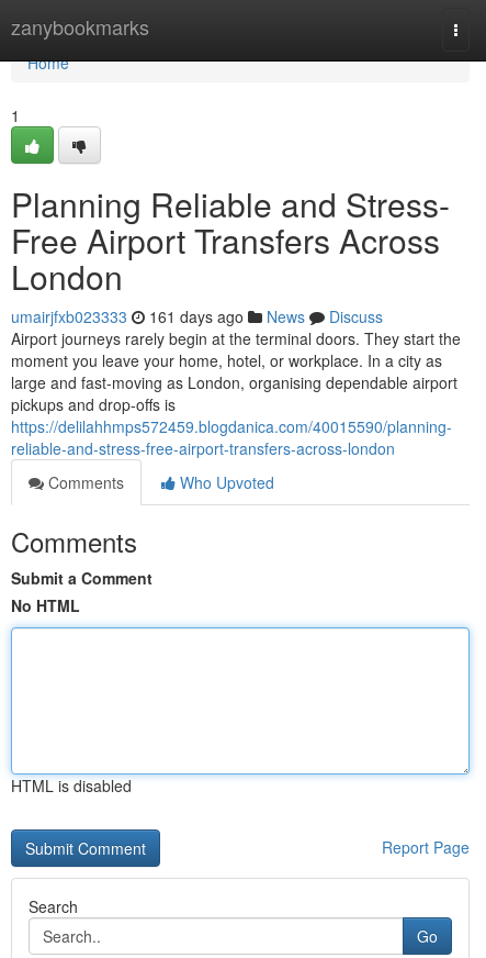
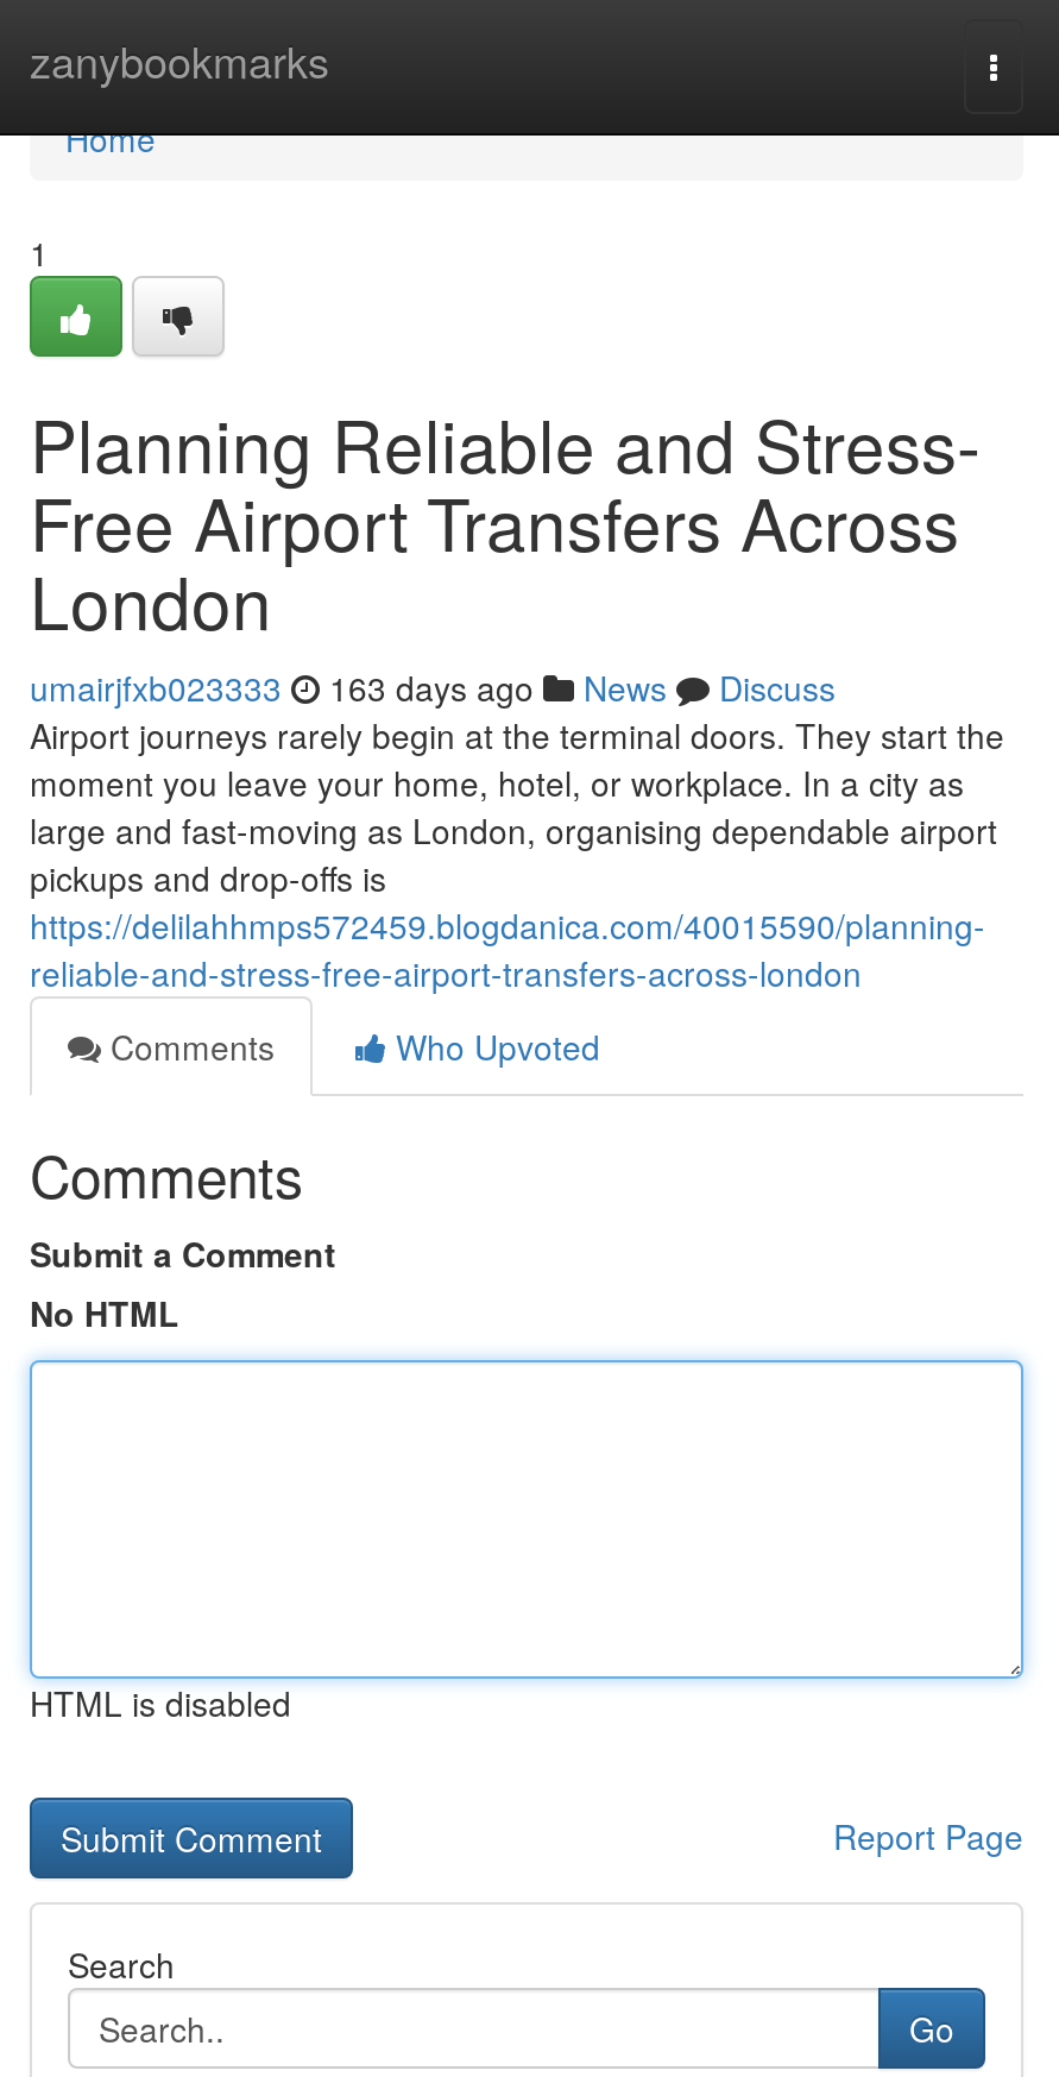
[11,305,383,327] umairjfxb023333 161 days ago News Discuss -> [30,663,836,711] umairjfxb023333 163 days ago News Discuss

